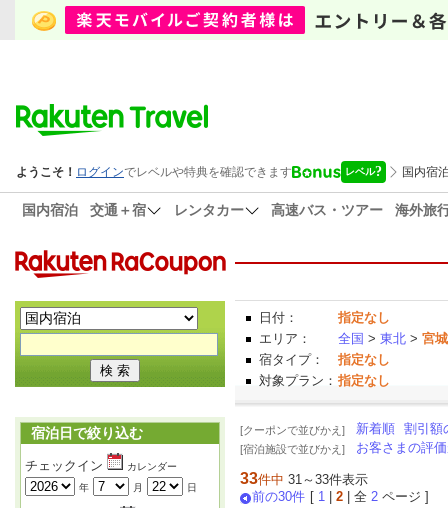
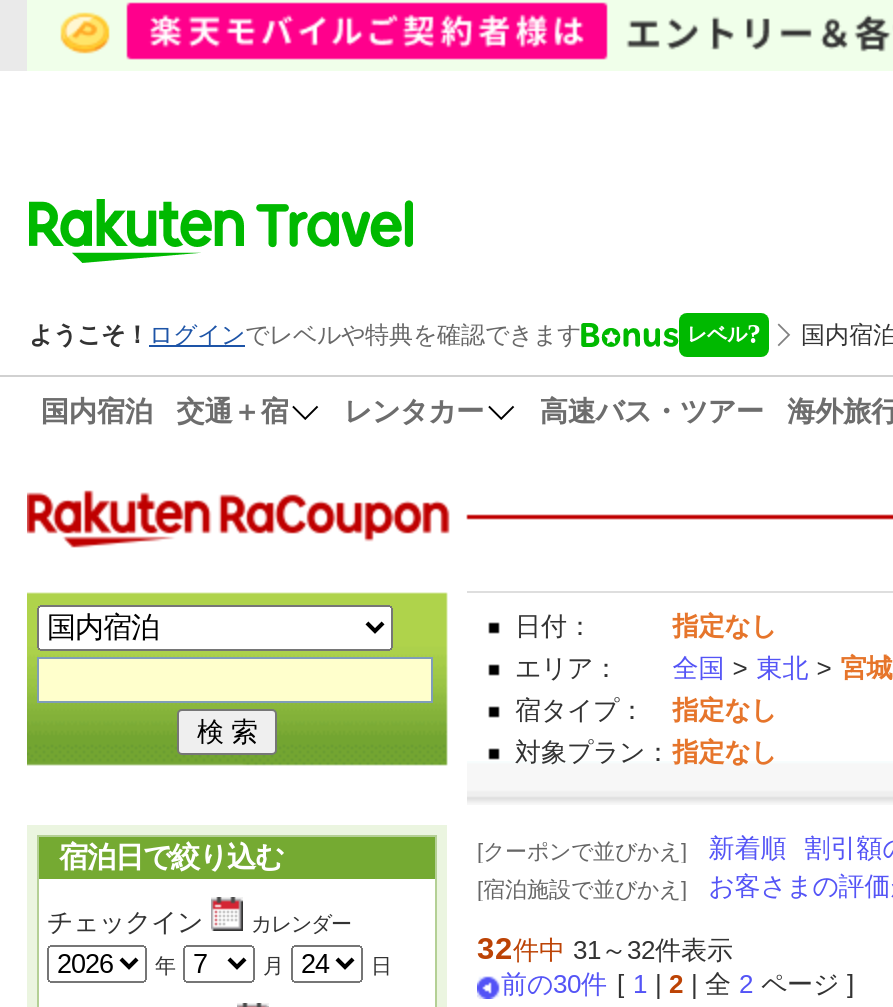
[240,470,368,487] 33件中31～33件表示 -> [477,931,733,965] 32件中31～32件表示

